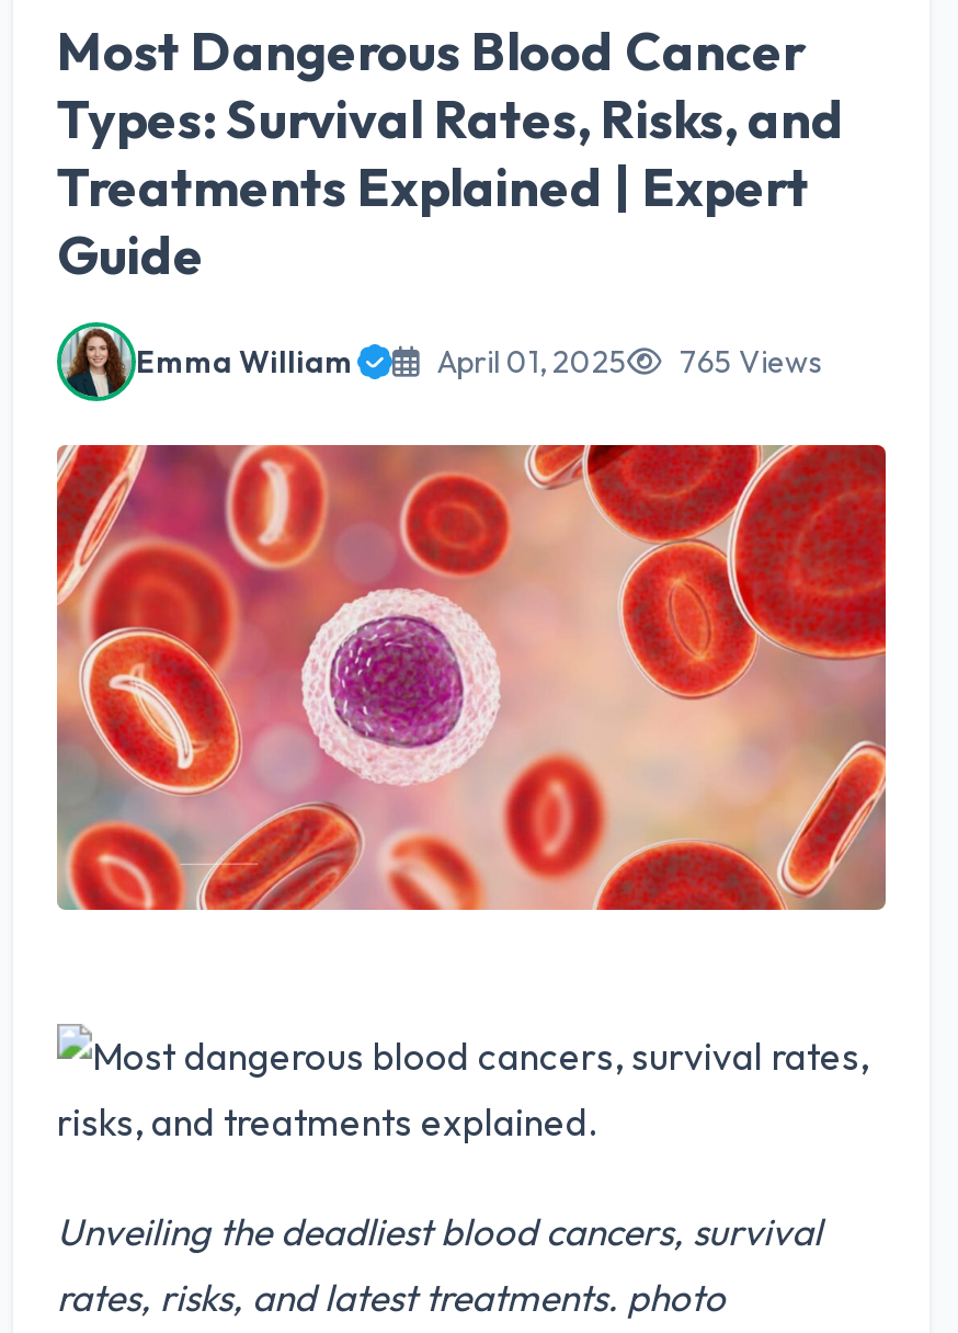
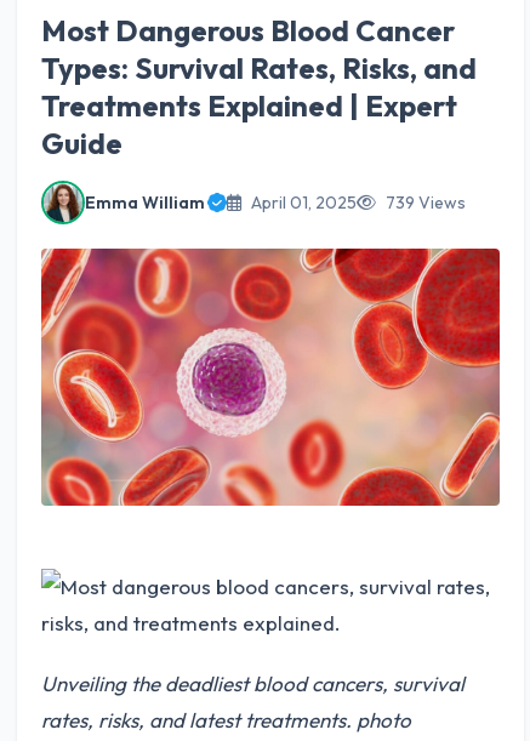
[136,342,824,381] Emma William April 01, 2025 765 Views -> [85,192,466,213] Emma William April 01, 2025 739 Views

